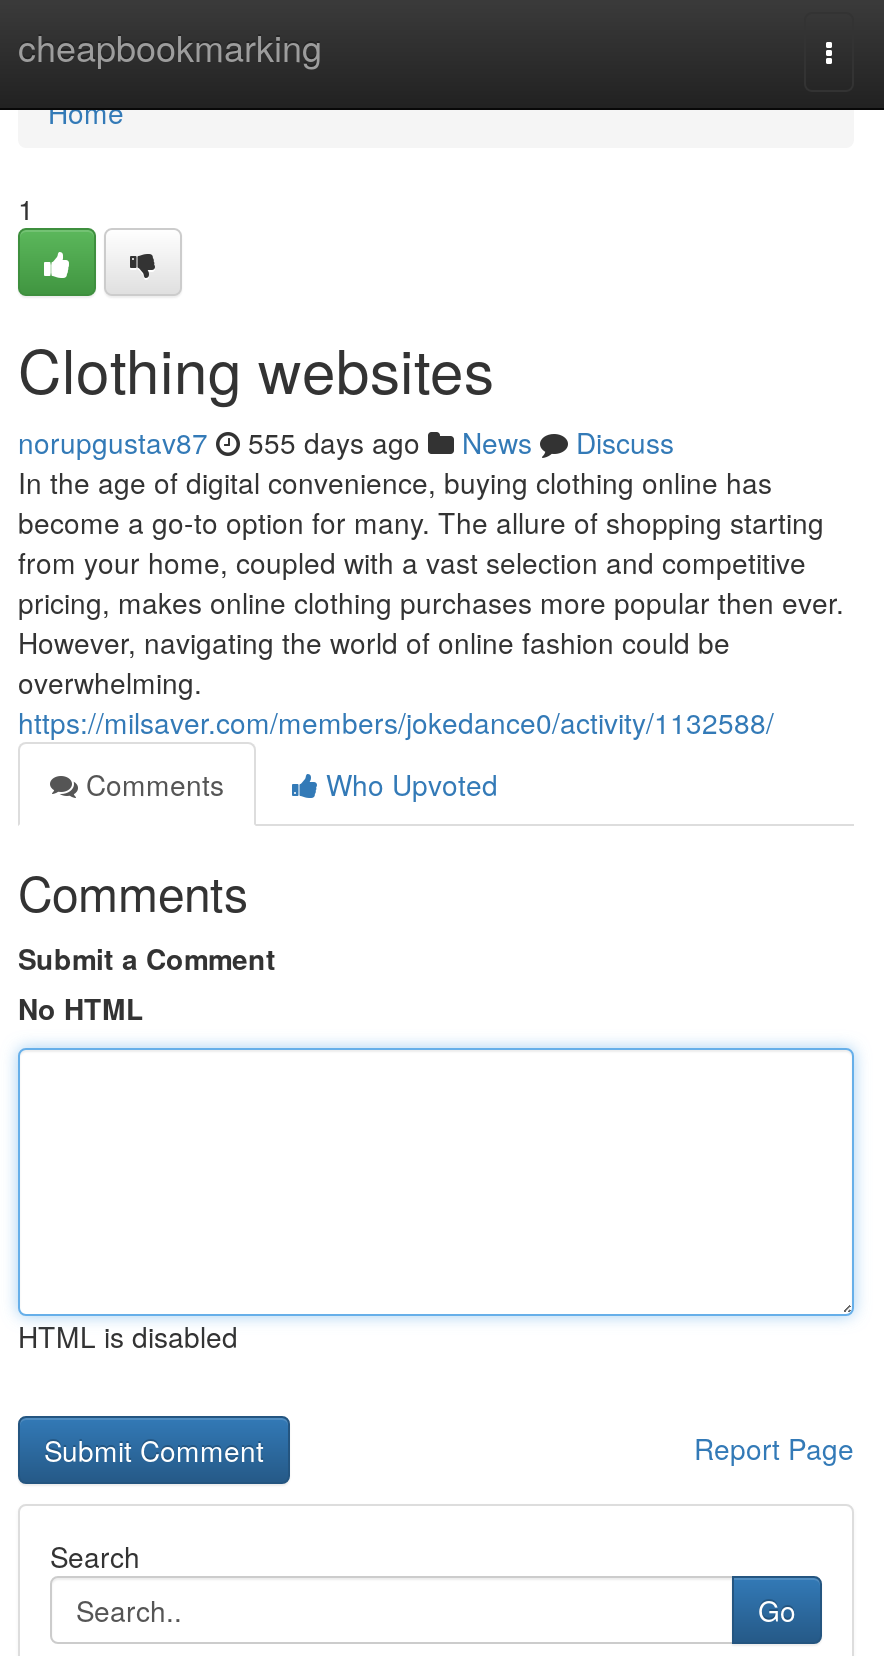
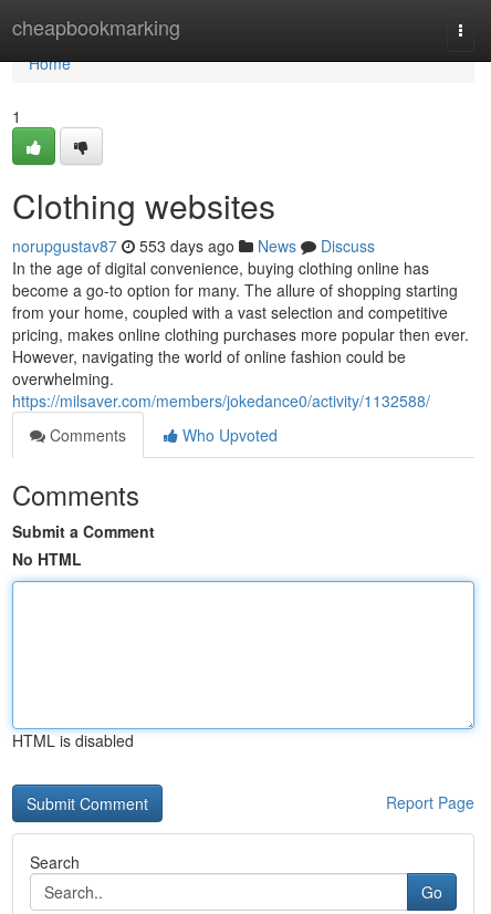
[18,422,674,462] norupgustav87 555 days ago News Discuss -> [12,235,375,257] norupgustav87 553 days ago News Discuss

